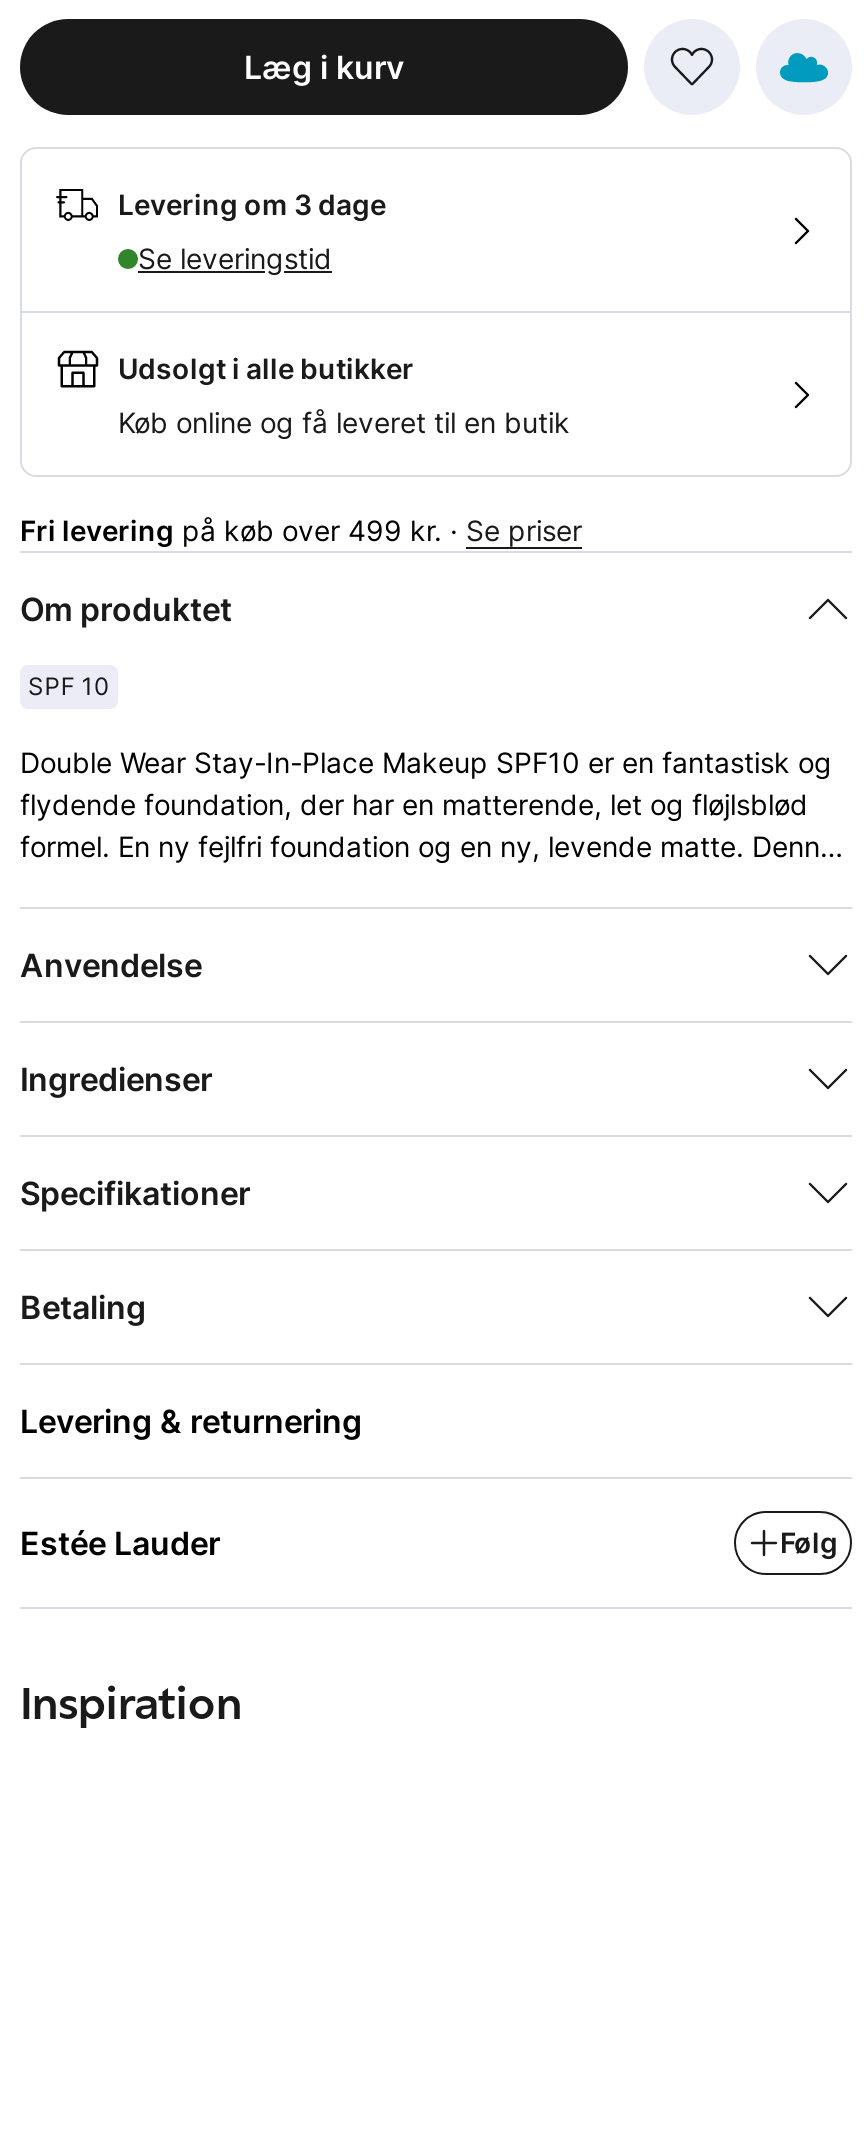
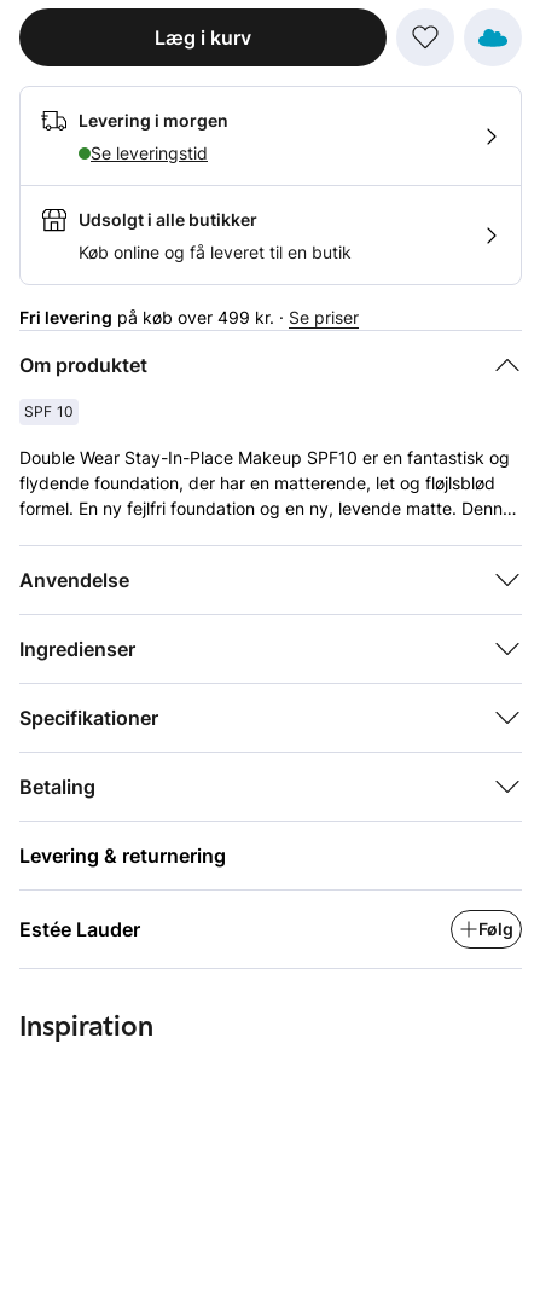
[118,187,386,221] Levering om 3 dage -> [79,110,228,131] Levering i morgen

